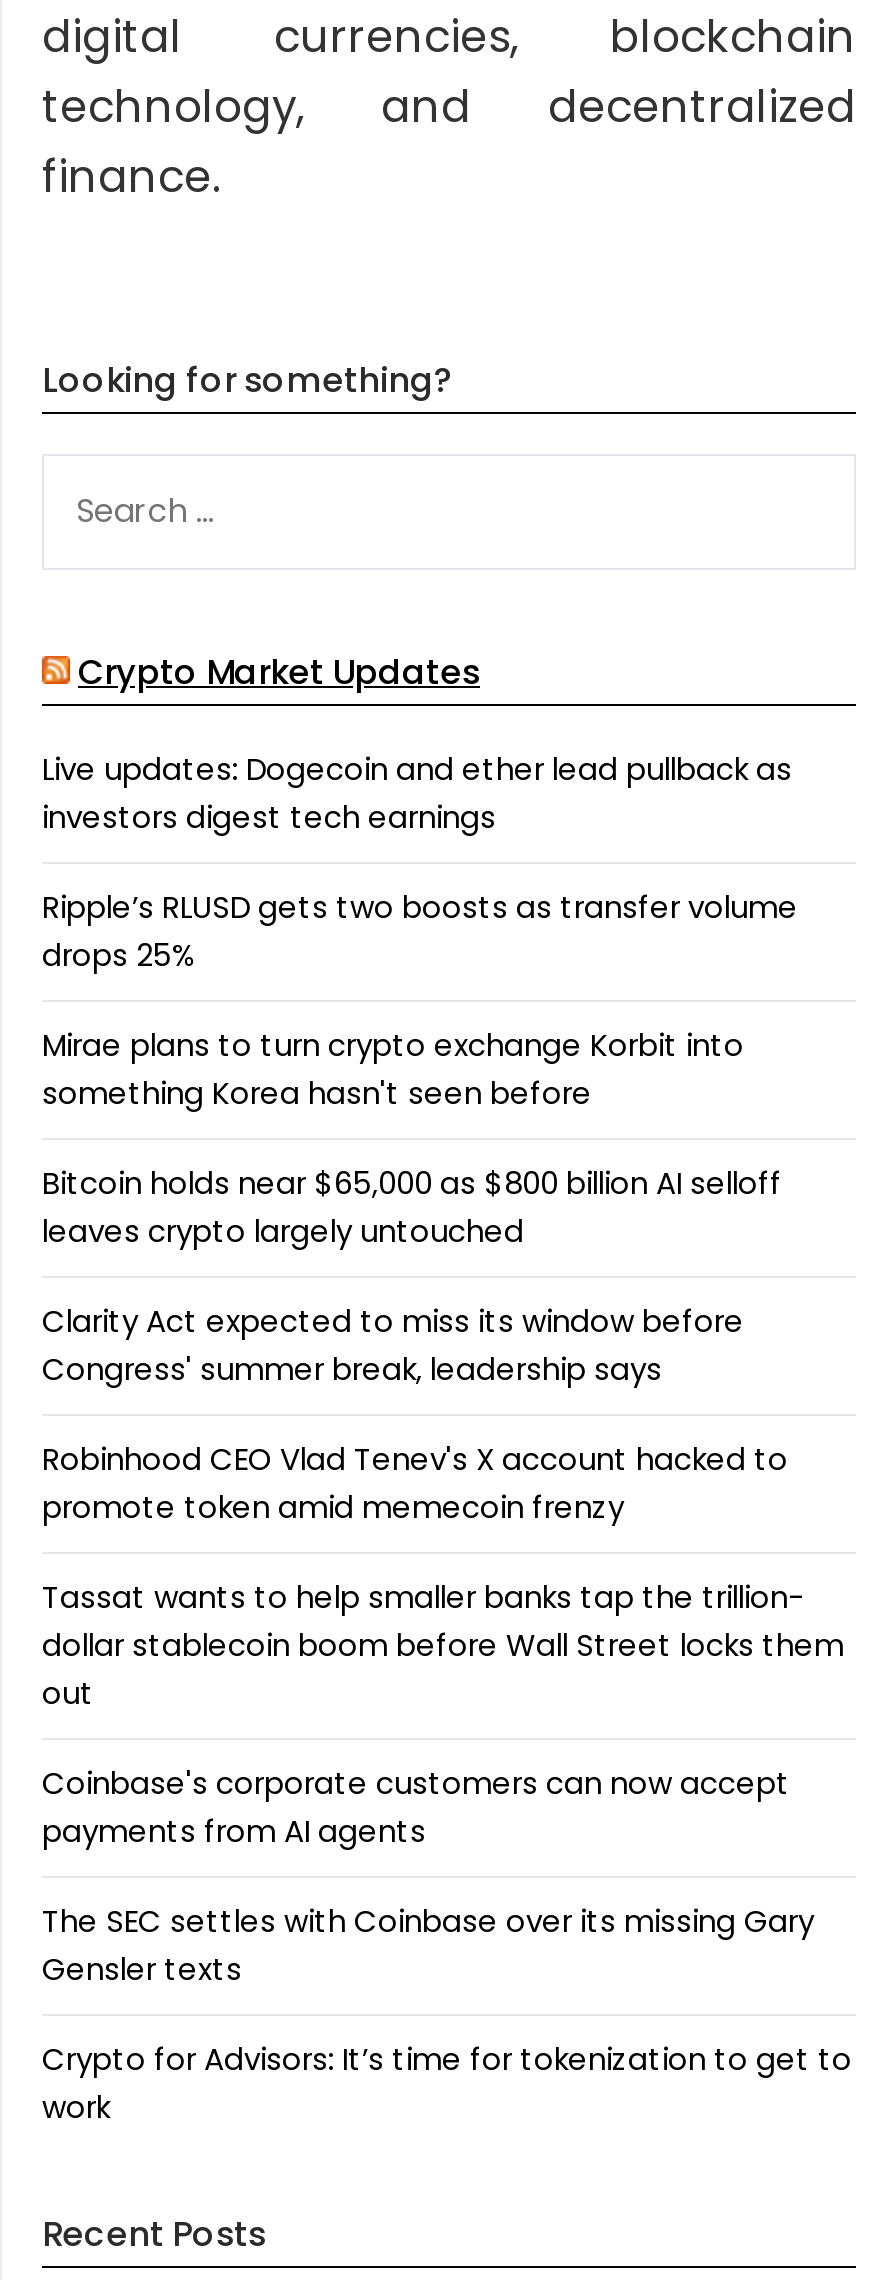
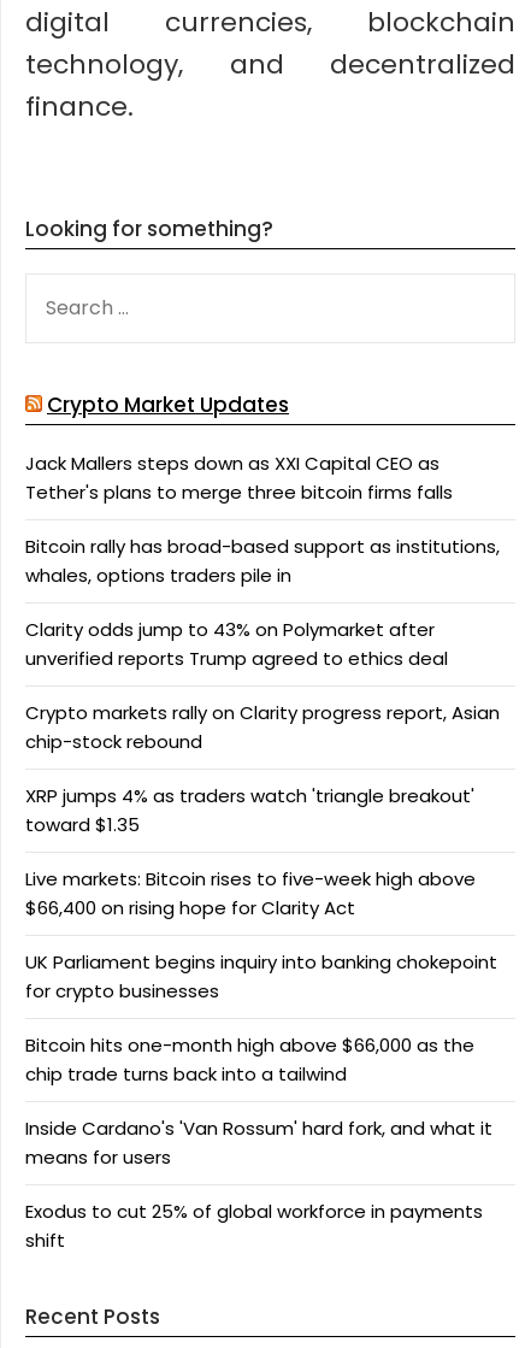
[42,749,792,839] Live updates: Dogecoin and ether lead pullback as | investors digest tech earnings -> [25,451,453,505] Jack Mallers steps down as XXI Capital CEO as | Tether's plans to merge three bitcoin firms falls
[42,887,798,977] Ripple’s RLUSD gets two boosts as transfer volume | drops 25% -> [25,534,500,588] Bitcoin rally has broad-based support as institutions, | whales, options traders pile in
[42,1025,744,1115] Mirae plans to turn crypto exchange Korbit into | something Korea hasn't seen before -> [25,617,448,671] Clarity odds jump to 43% on Polymarket after | unverified reports Trump agreed to ethics deal
[42,1163,782,1253] Bitcoin holds near $65,000 as $800 billion AI selloff | leaves crypto largely untouched -> [25,700,500,754] Crypto markets rally on Clarity progress report, Asian | chip-stock rebound
[42,1301,744,1391] Clarity Act expected to miss its window before | Congress' summer break, leadership says -> [25,783,474,838] XRP jumps 4% as traders watch 'triangle breakout' | toward $1.35
[42,1439,788,1529] Robinhood CEO Vlad Tenev's X account hacked to | promote token amid memecoin frenzy -> [25,867,476,921] Live markets: Bitcoin rises to five-week high above | $66,400 on rising hope for Clarity Act
[42,1577,844,1715] Tassat wants to help smaller banks tap the trillion- | dollar stablecoin boom before Wall Street locks them | out -> [25,950,497,1004] UK Parliament begins inquiry into banking chokepoint | for crypto businesses
[42,1763,790,1853] Coinbase's corporate customers can now accept | payments from AI agents -> [25,1033,474,1087] Bitcoin hits one-month high above $66,000 as the | chip trade turns back into a tailwind
[42,1901,814,1991] The SEC settles with Coinbase over its missing Gary | Gensler texts -> [25,1116,492,1170] Inside Cardano's 'Van Rossum' hard fork, and what it | means for users
[42,2039,852,2129] Crypto for Advisors: It’s time for tokenization to get to | work -> [25,1199,483,1253] Exodus to cut 25% of global workforce in payments | shift

